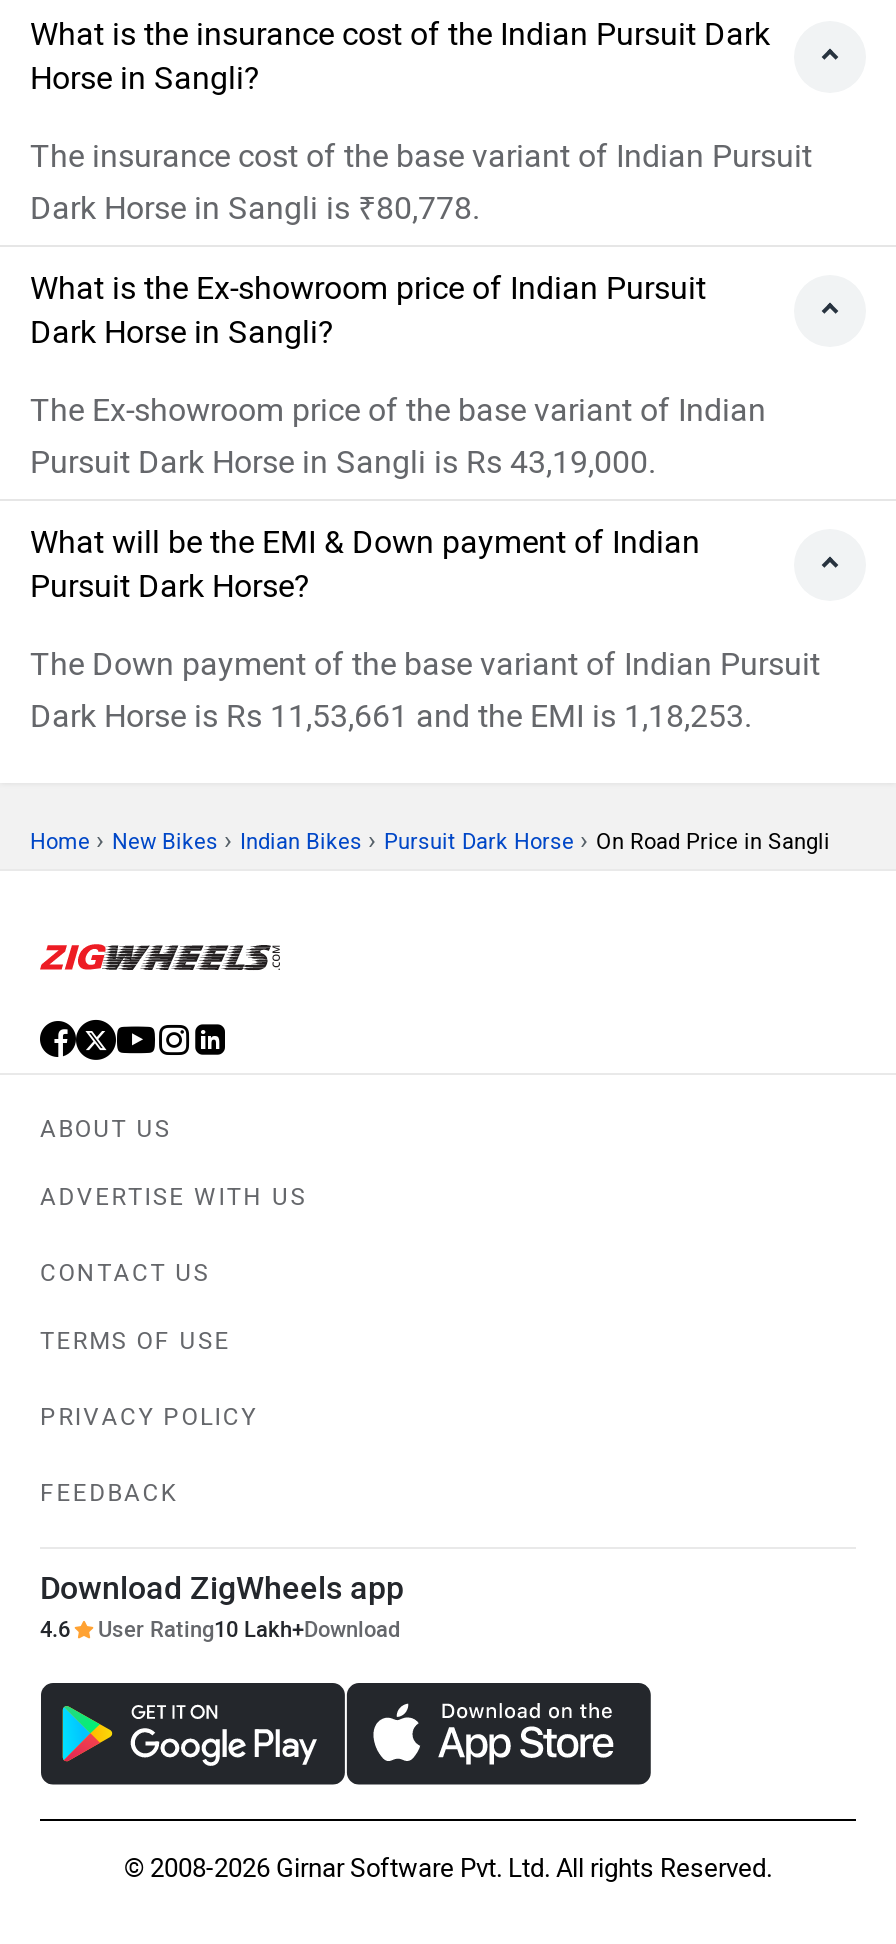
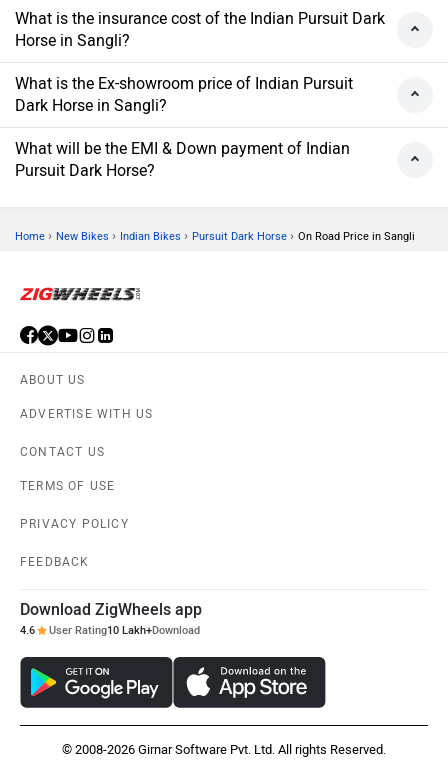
[30,138,812,228] The insurance cost of the base variant of Indian Pursuit | Dark Horse in Sangli is ₹80,778. -> none
[30,392,766,482] The Ex-showroom price of the base variant of Indian | Pursuit Dark Horse in Sangli is Rs 43,19,000. -> none
[30,646,820,736] The Down payment of the base variant of Indian Pursuit | Dark Horse is Rs 11,53,661 and the EMI is 1,18,253. -> none

